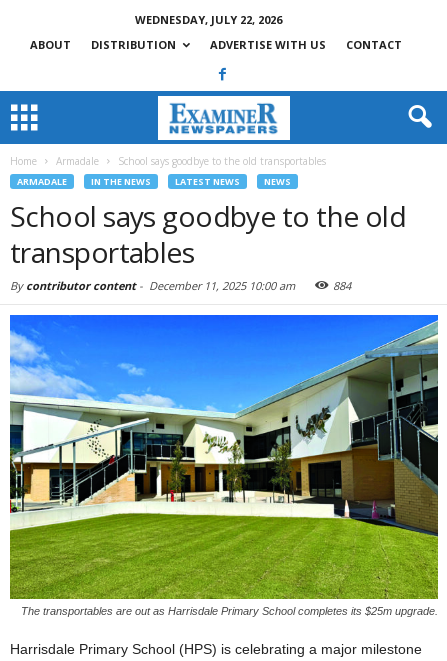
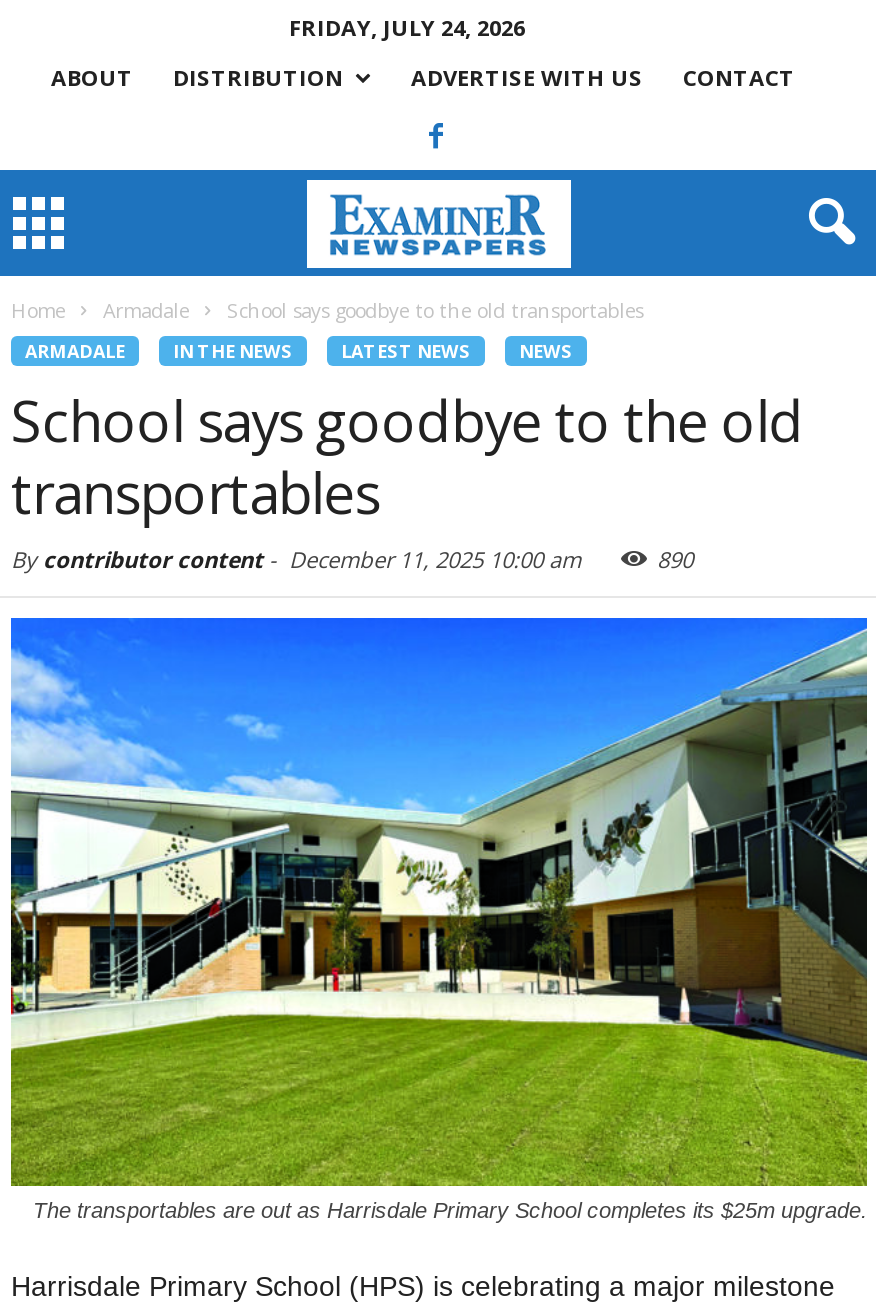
[134,12,281,27] WEDNESDAY, JULY 22, 2026 -> [289,12,525,42] FRIDAY, JULY 24, 2026
[333,278,351,293] 884 -> [657,544,693,574] 890

